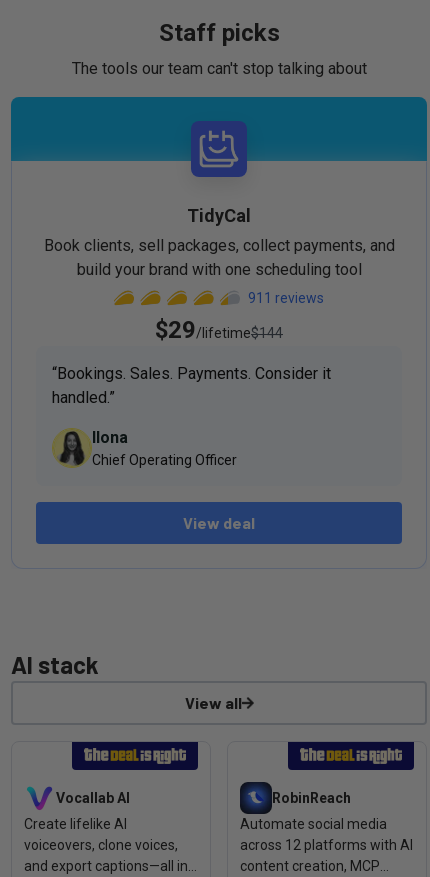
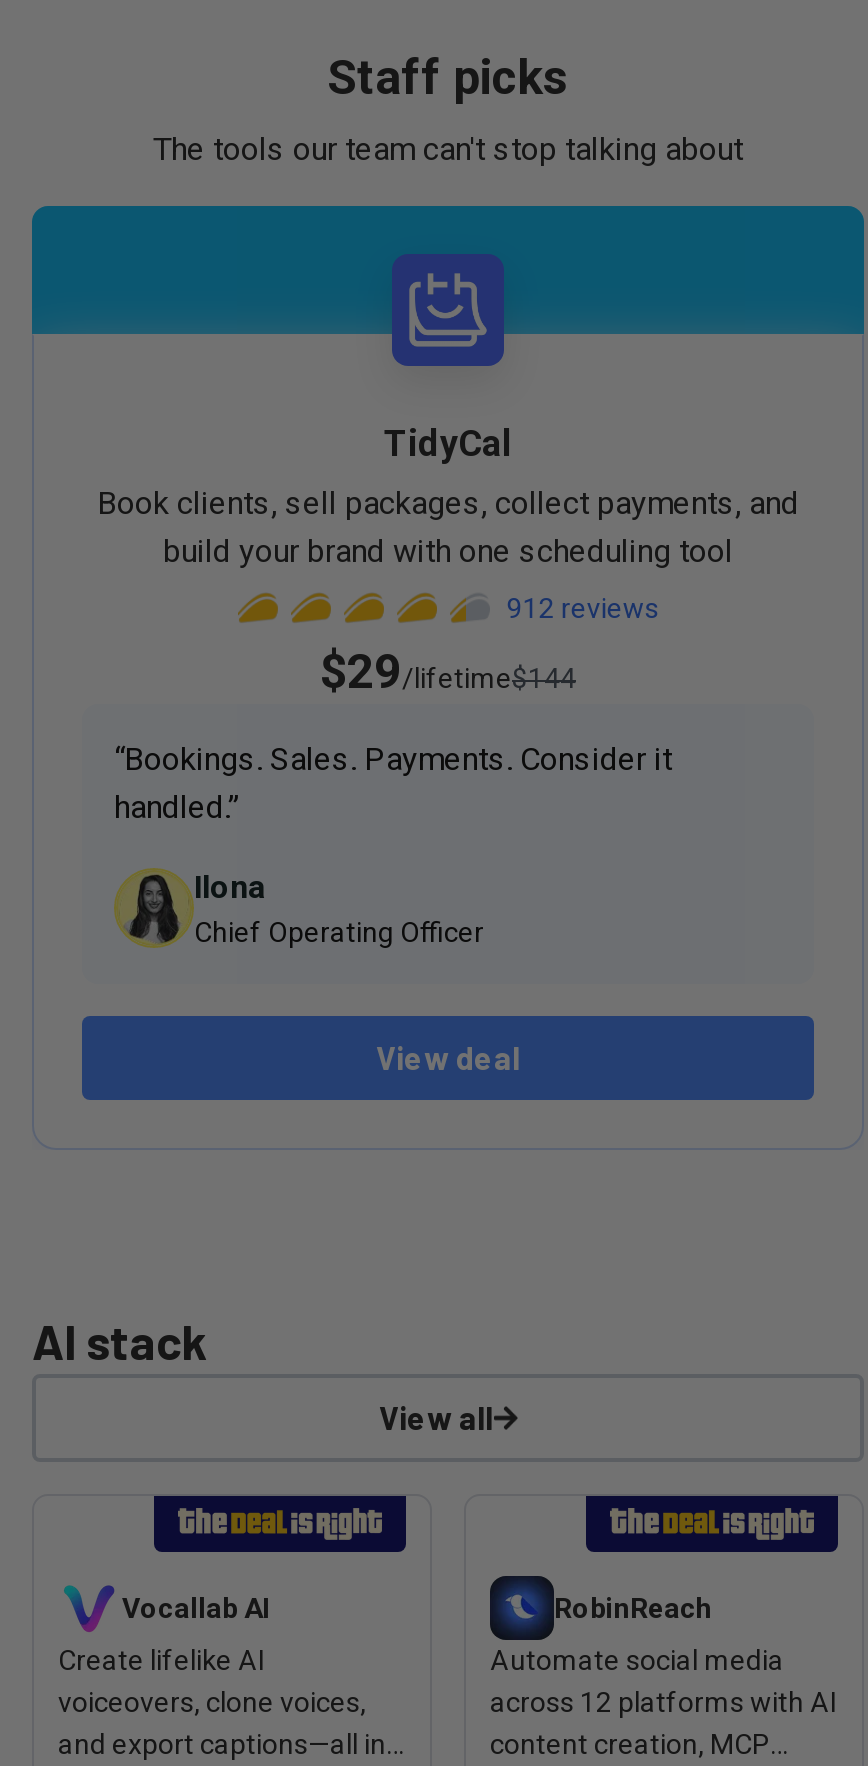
[248,290,324,306] 911 reviews -> [507,592,659,624] 912 reviews

